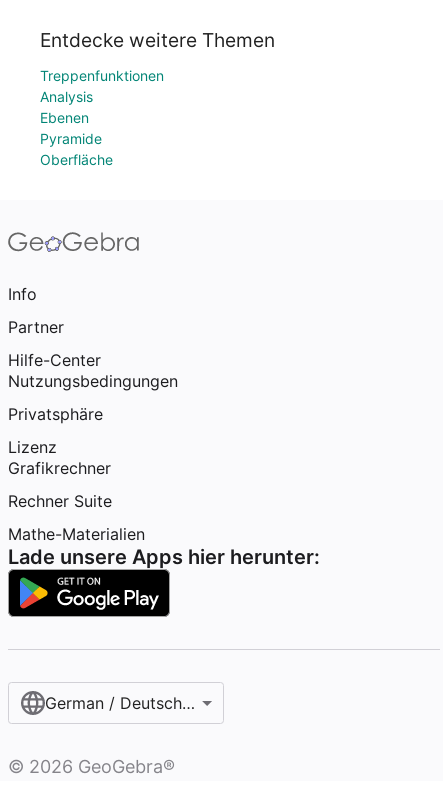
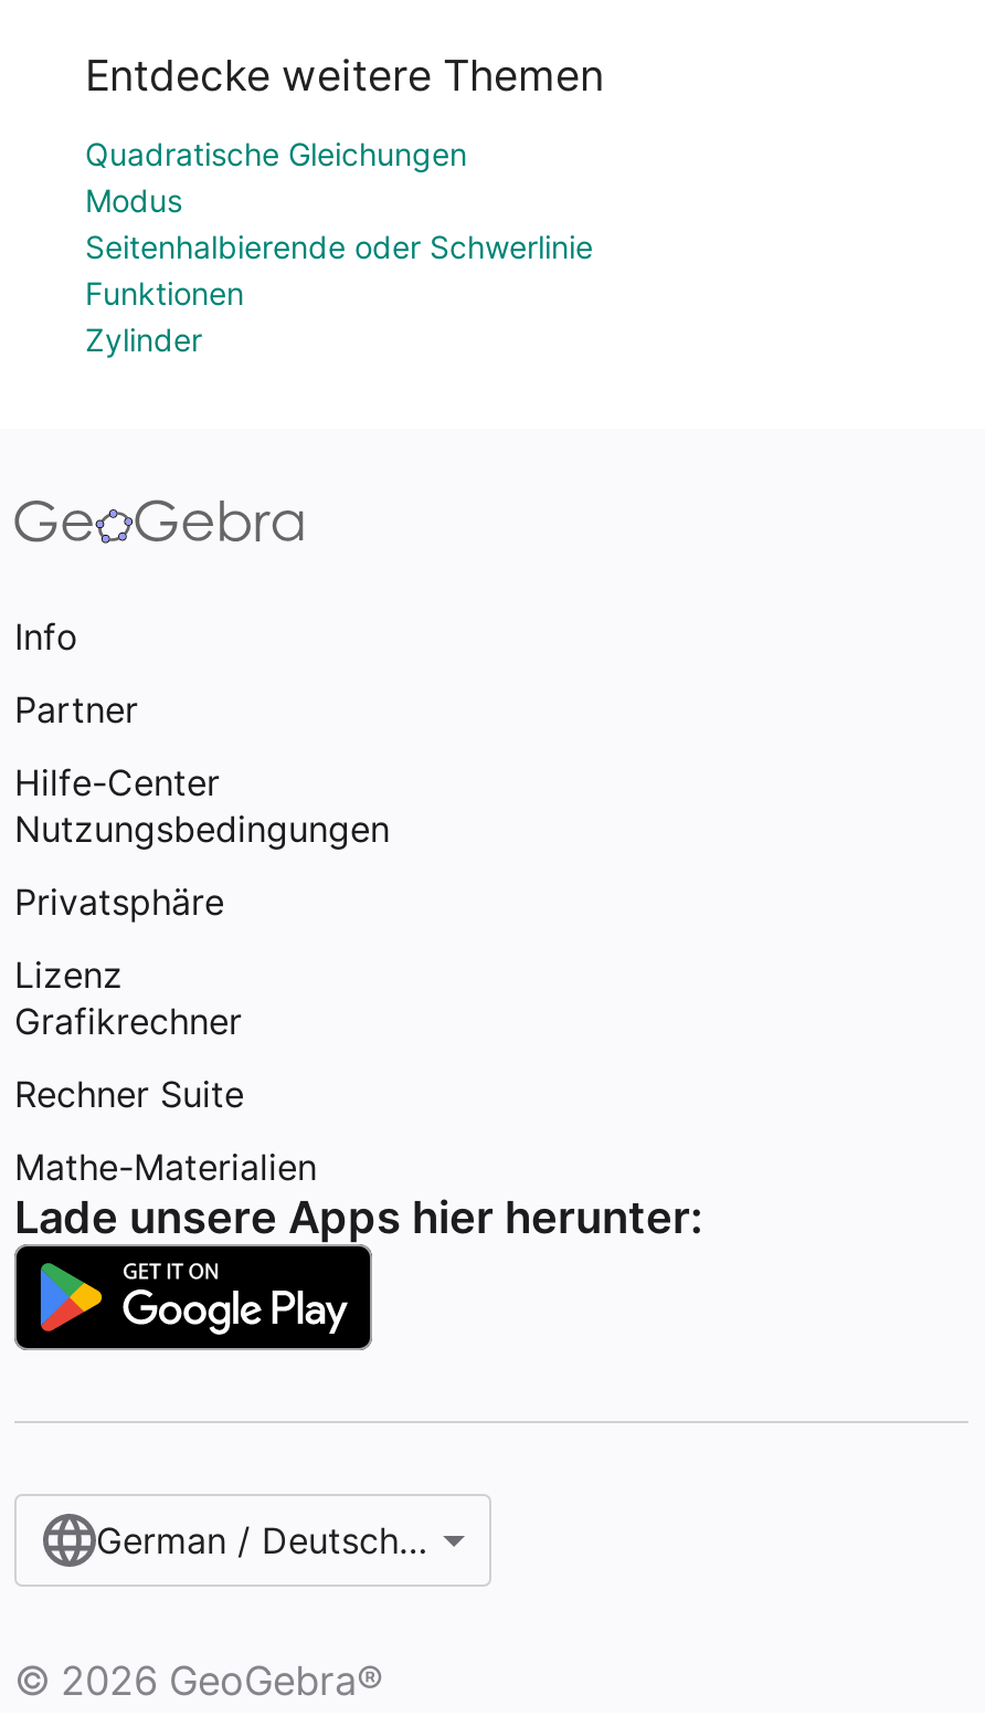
[40,67,164,168] Treppenfunktionen | Analysis | Ebenen | Pyramide | Oberfläche -> [85,135,593,358] Quadratische Gleichungen | Modus | Seitenhalbierende oder Schwerlinie | Funktionen | Zylinder

